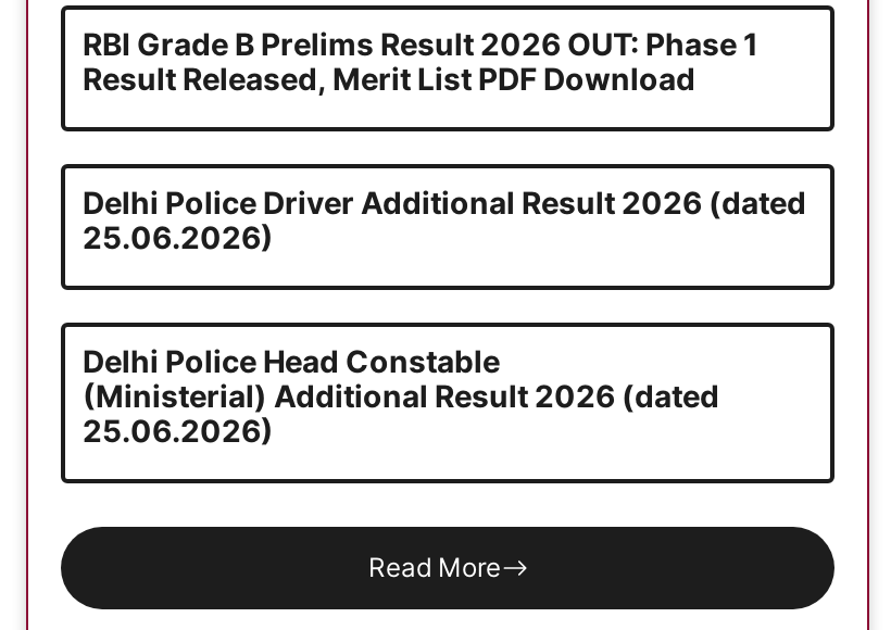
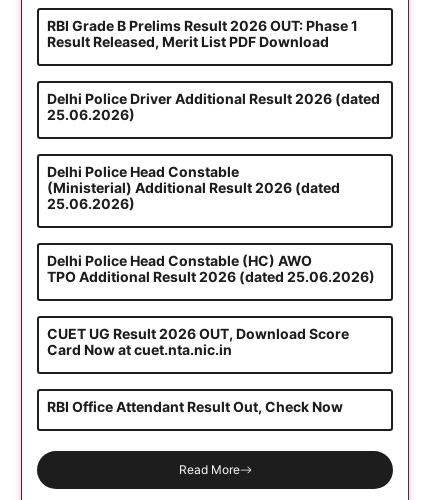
none -> [47,252,375,415] Delhi Police Head Constable (HC) AWO | TPO Additional Result 2026 (dated 25.06.2026) | CUET UG Result 2026 OUT, Download Score | Card Now at cuet.nta.nic.in | RBI Office Attendant Result Out, Check Now

